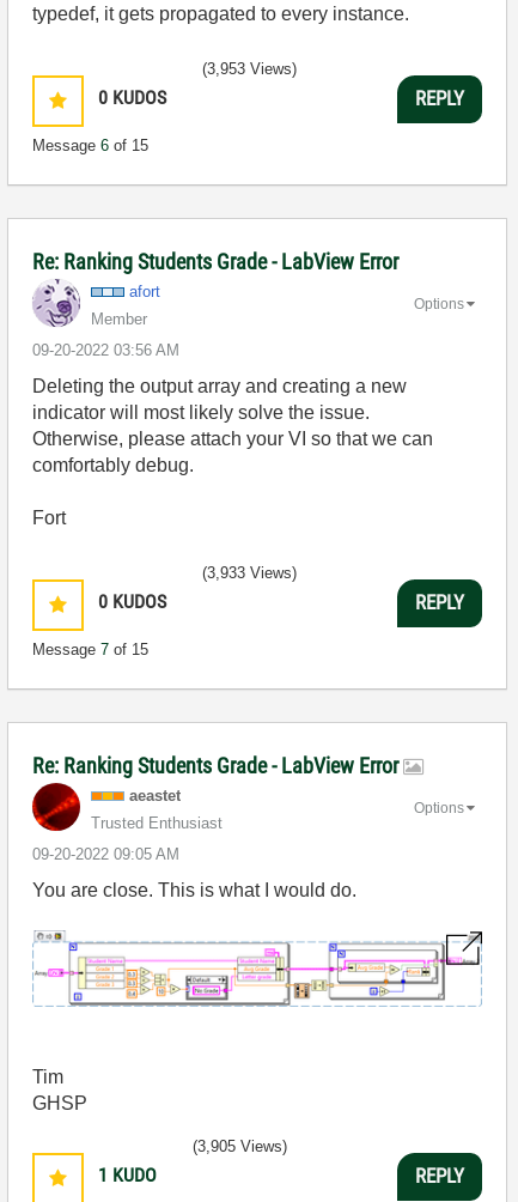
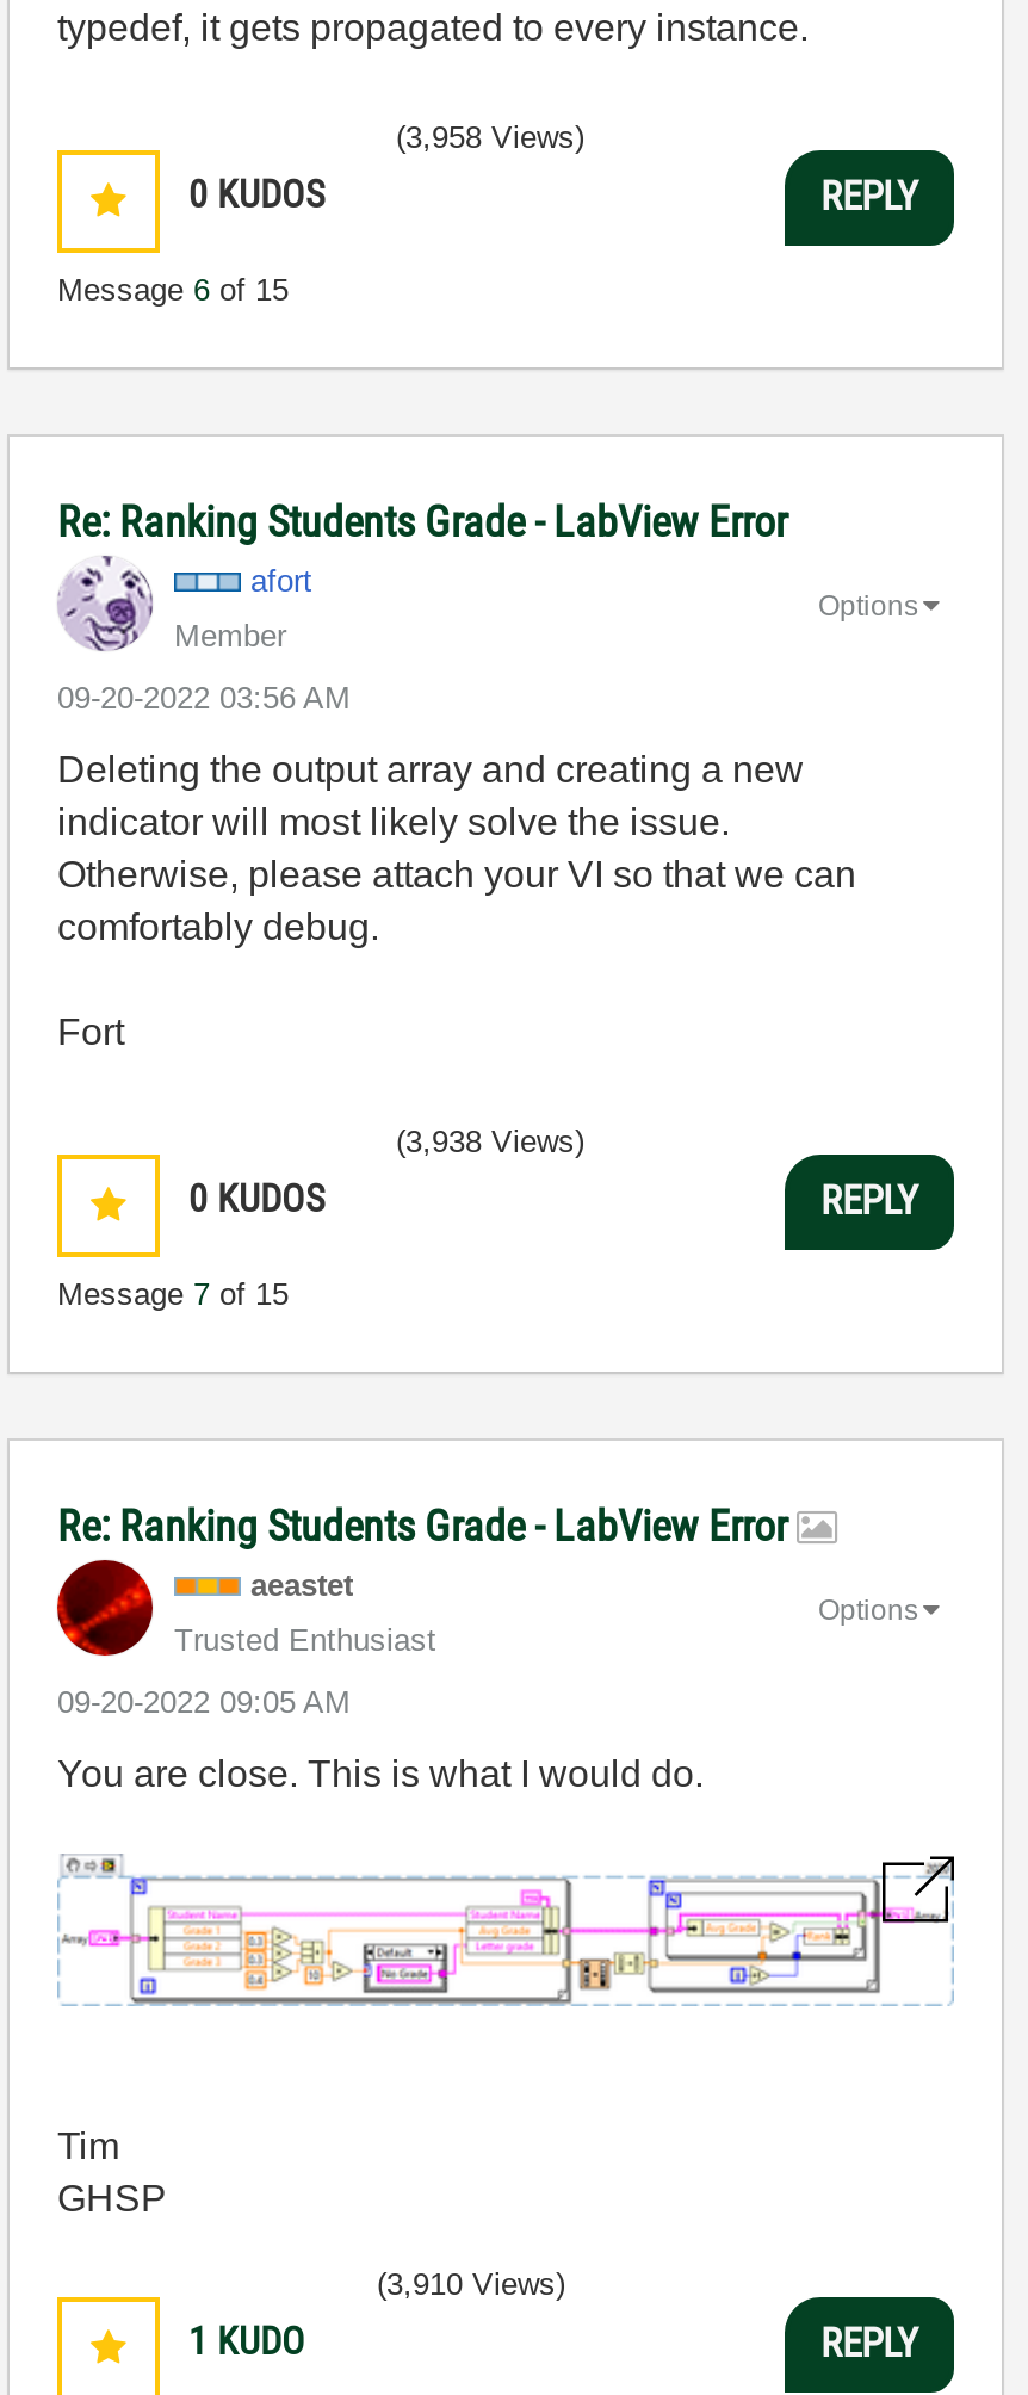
[202,59,297,77] (3,953 Views) -> [396,118,584,154] (3,958 Views)
[202,563,297,581] (3,933 Views) -> [396,1123,584,1158] (3,938 Views)
[193,1137,287,1155] (3,905 Views) -> [377,2266,565,2302] (3,910 Views)

